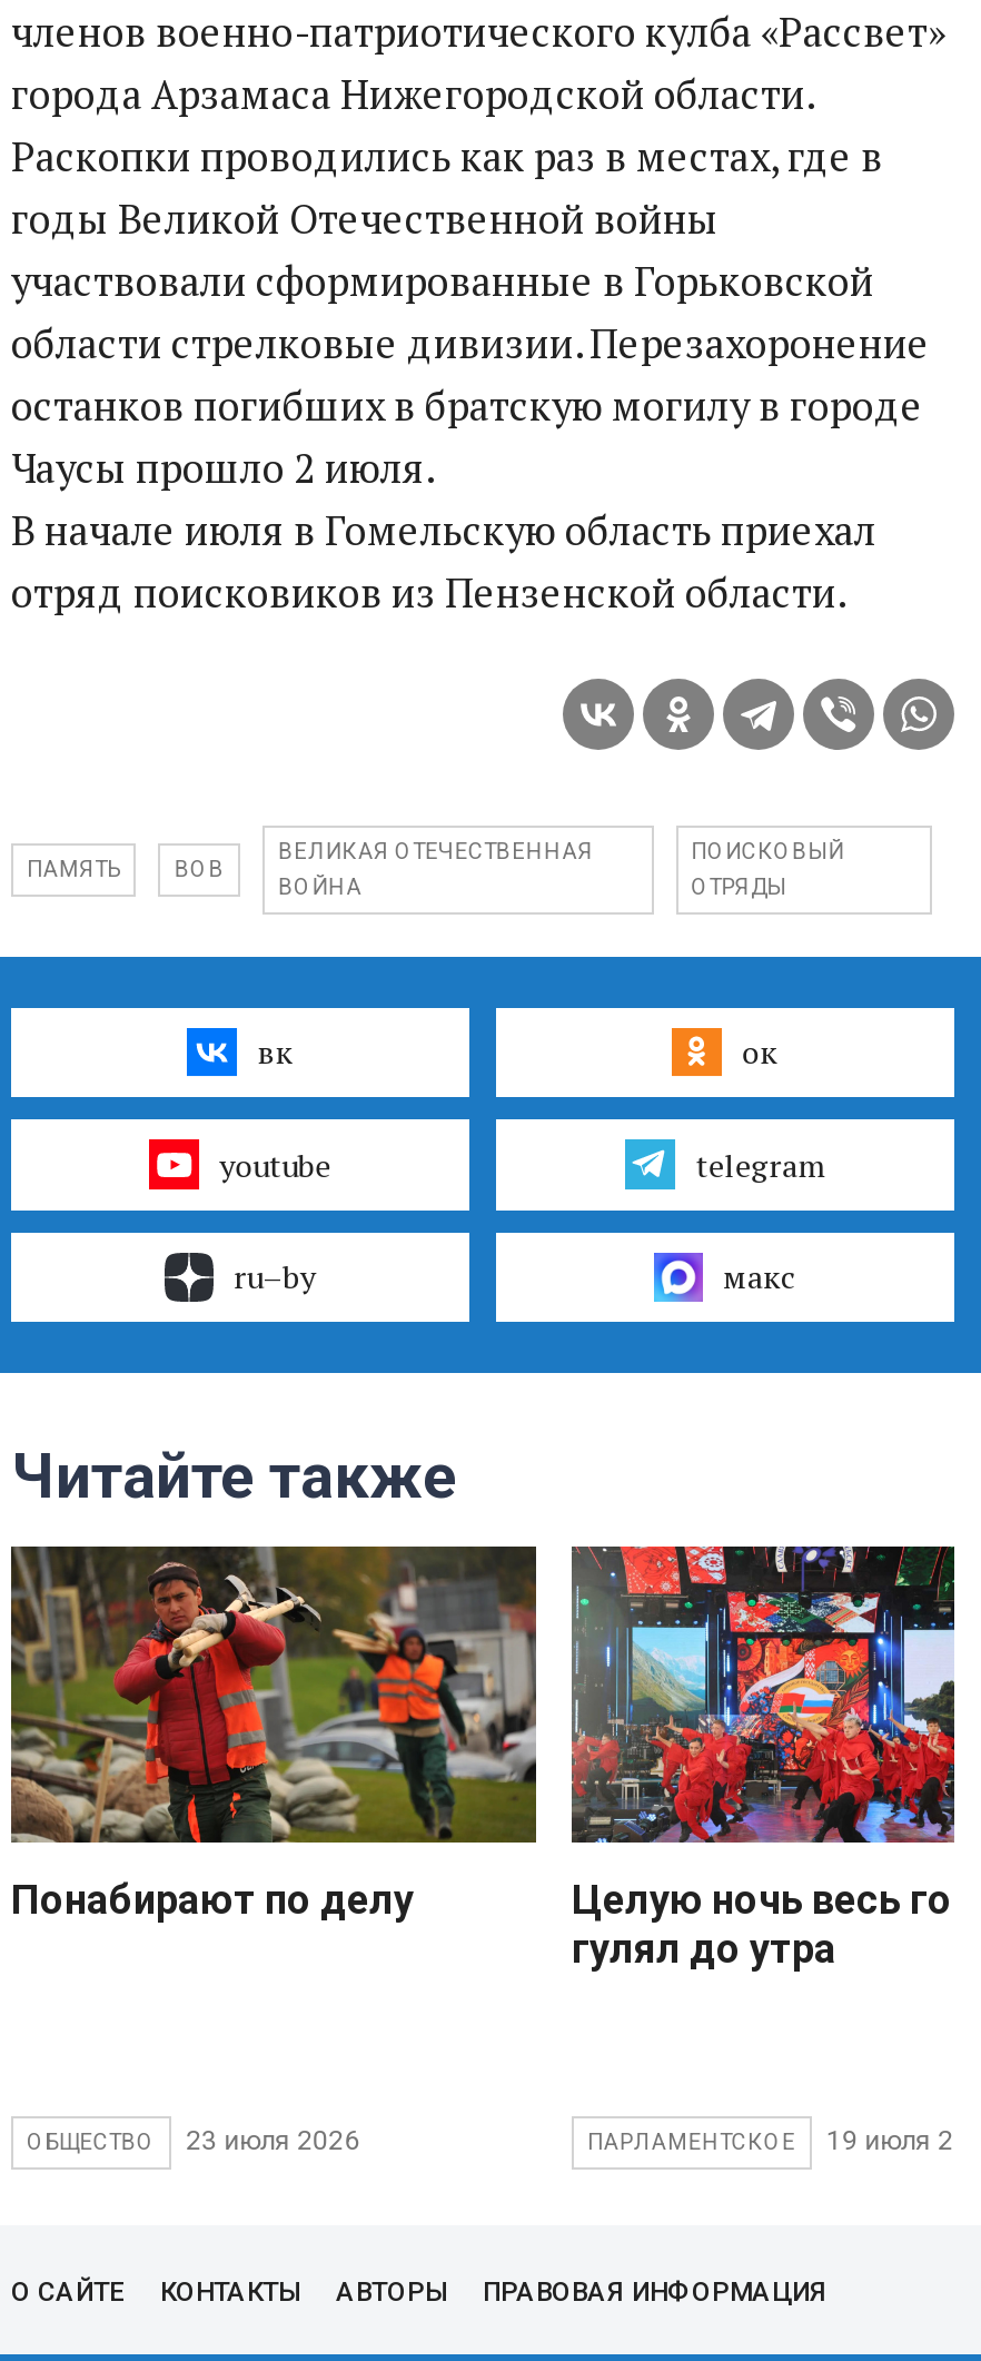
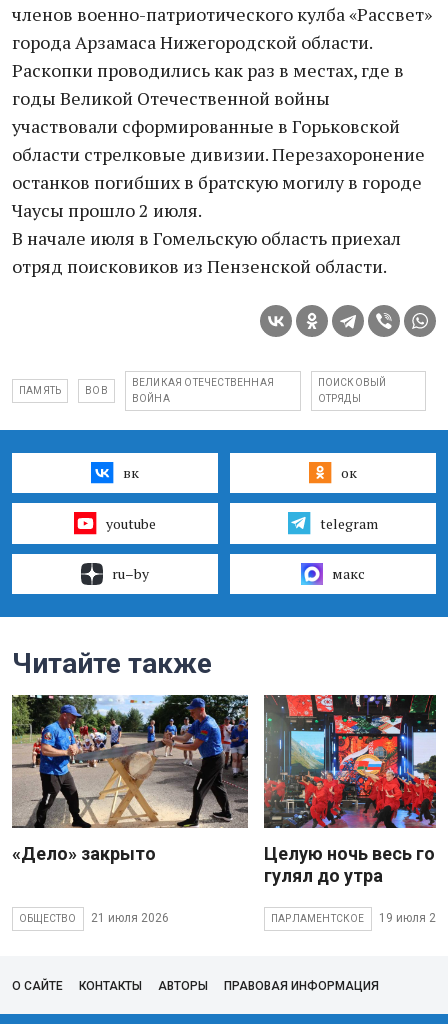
[11,1544,538,1922] [image] | Понабирают по делу -> [12,694,249,864] [image] | «Дело» закрыто
[27,2126,359,2157] ОБЩЕСТВО 23 июля 2026 -> [19,911,169,925] ОБЩЕСТВО 21 июля 2026

